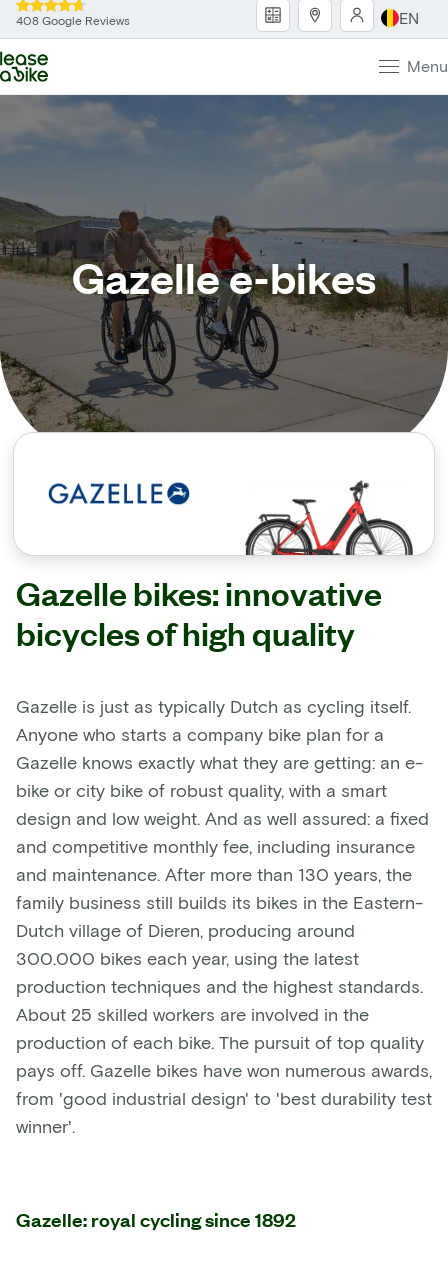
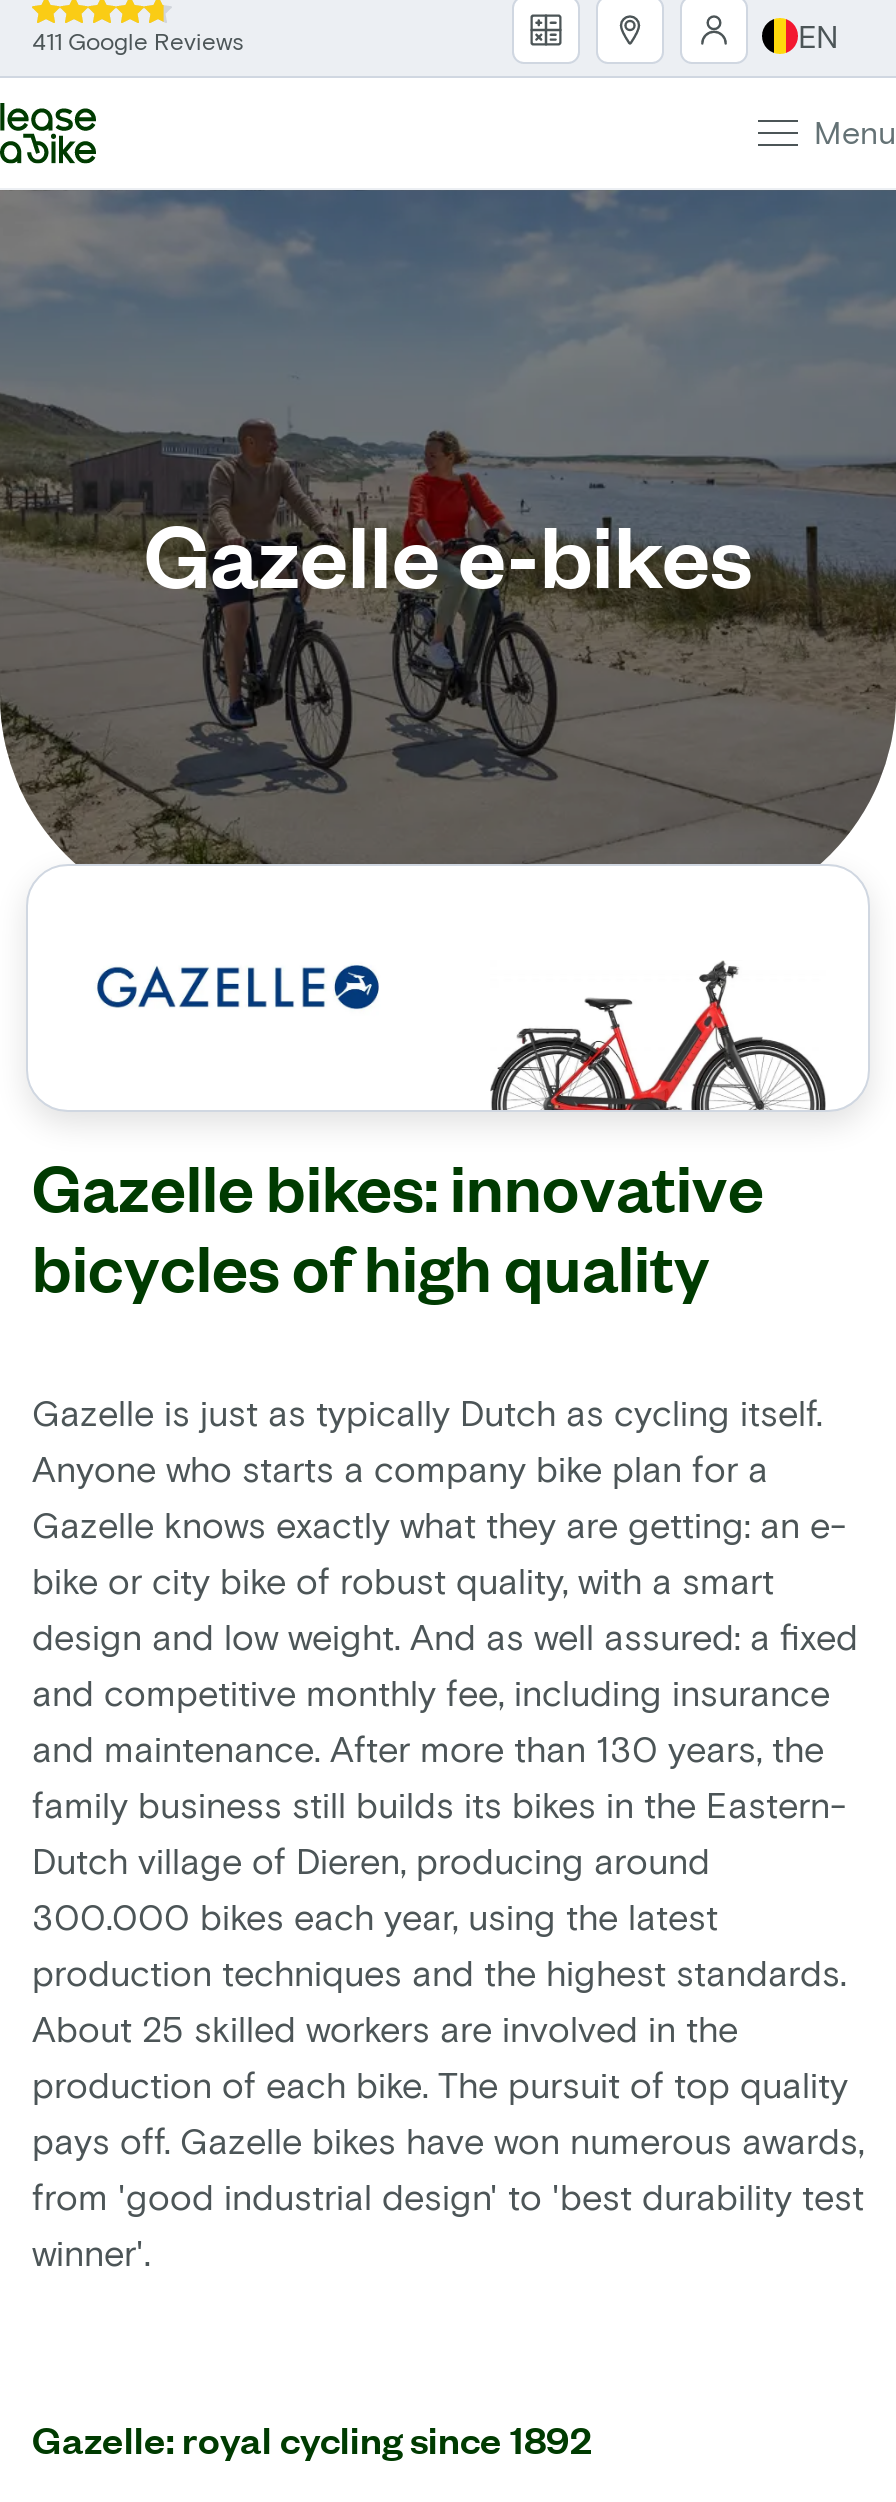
[16,13,130,27] 408 Google Reviews -> [32,26,244,54] 411 Google Reviews

